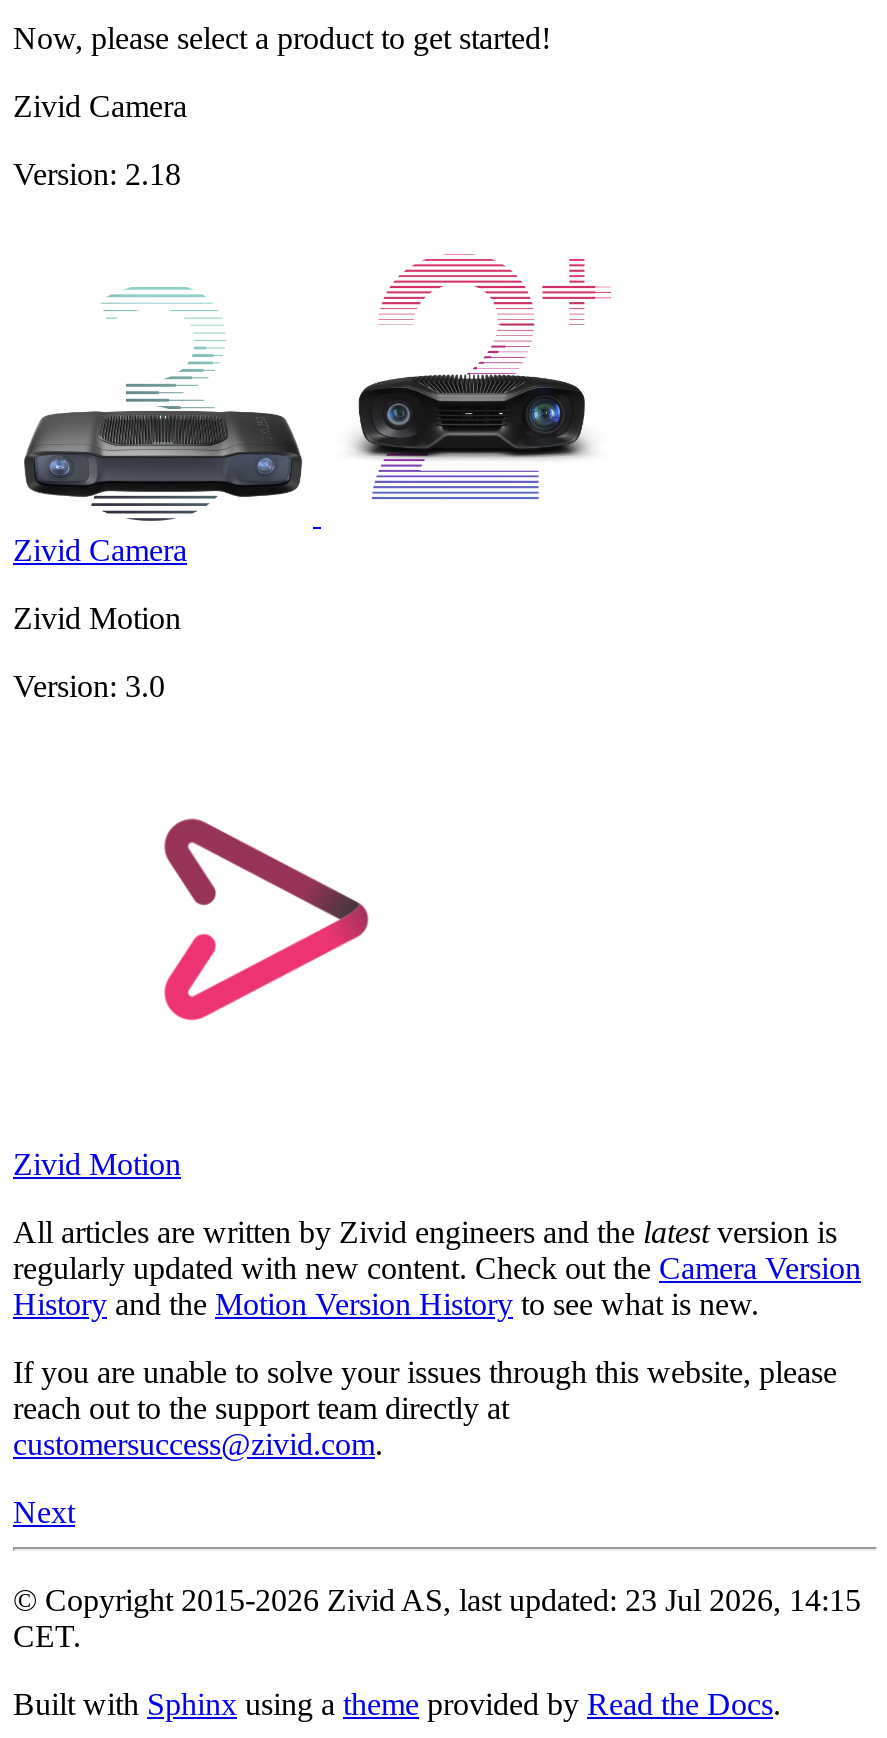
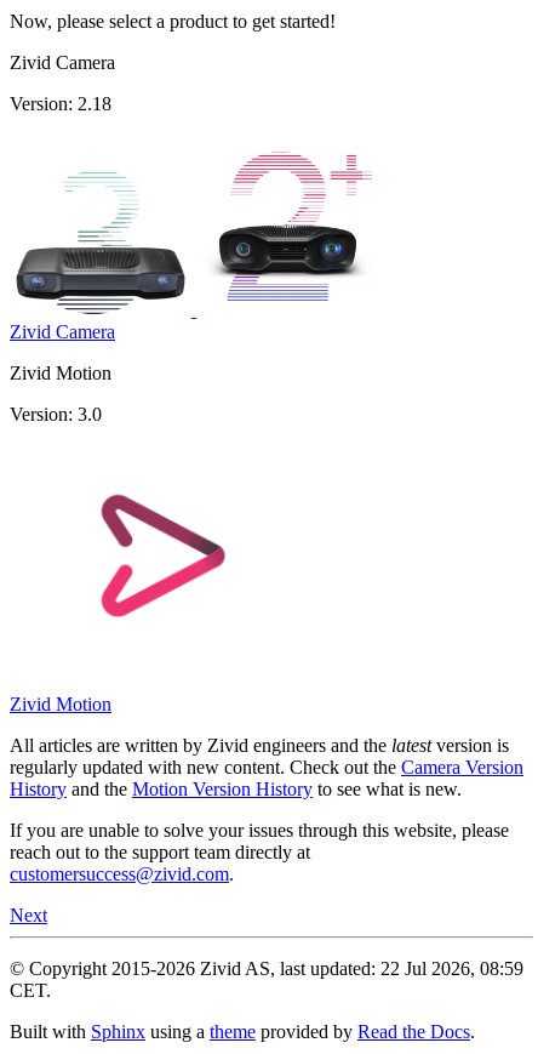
[13,1583,861,1617] © Copyright 2015-2026 Zivid AS, last updated: 23 Jul 2026, 14:15 -> [10,958,523,979] © Copyright 2015-2026 Zivid AS, last updated: 22 Jul 2026, 08:59

